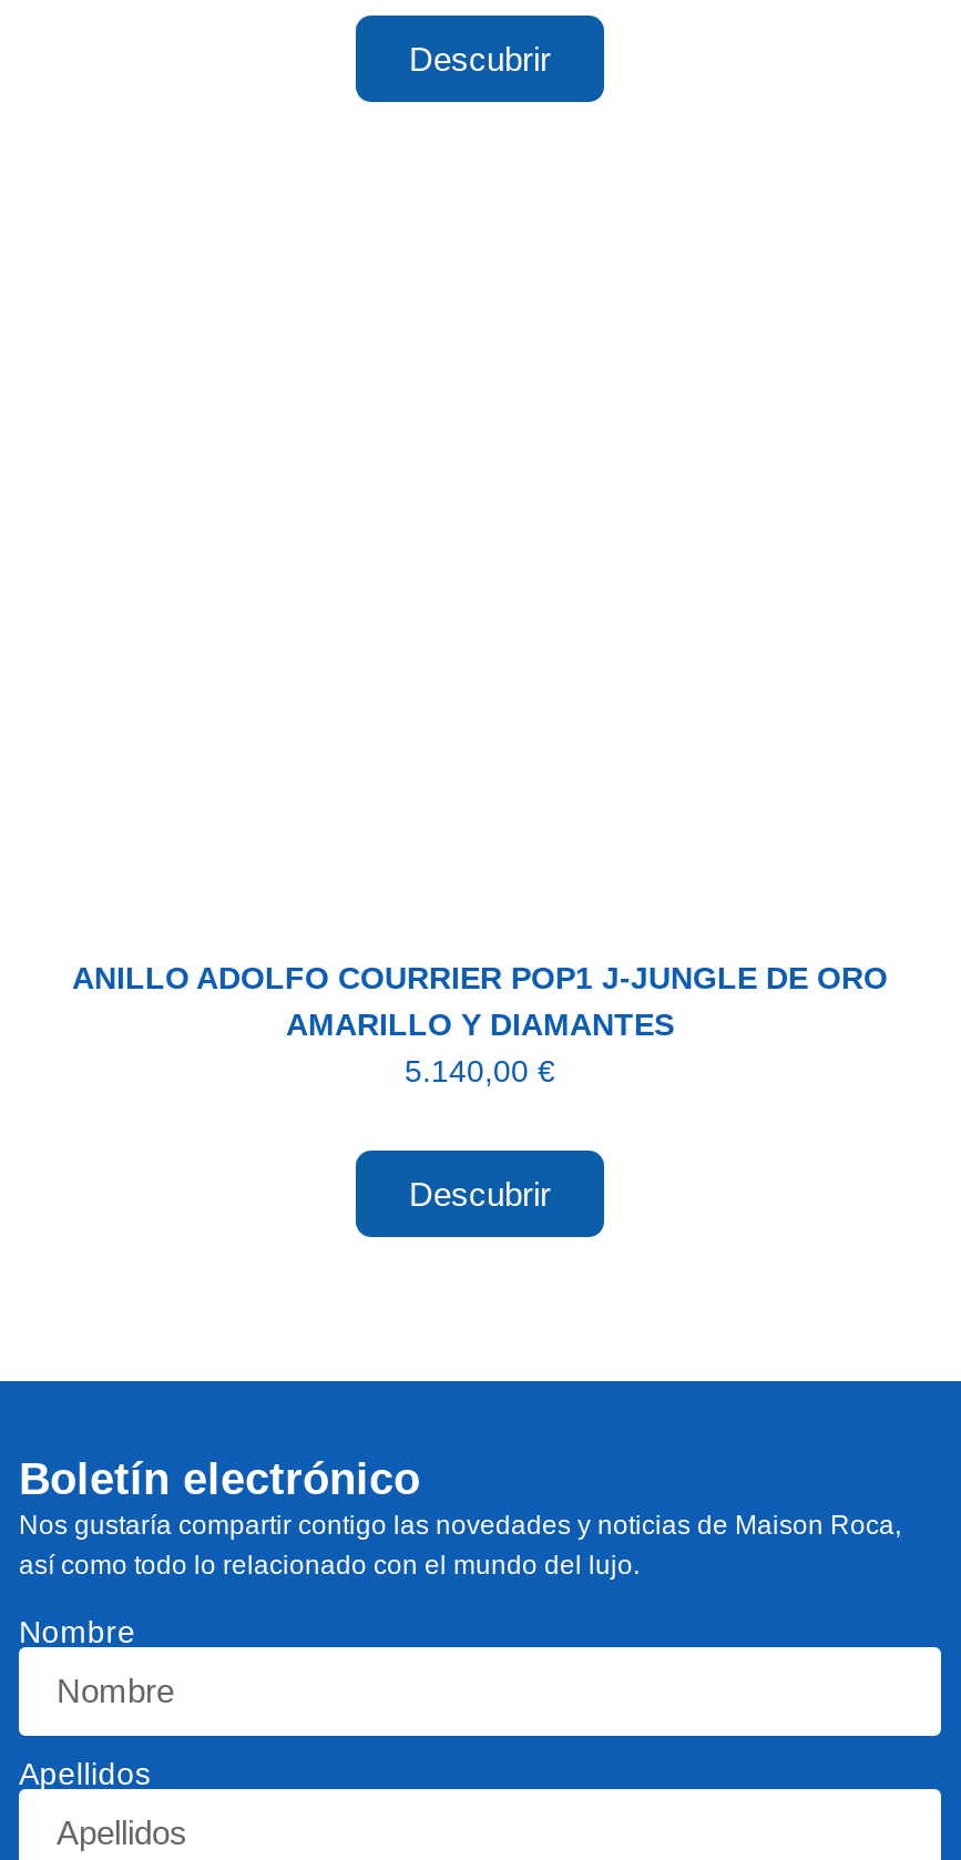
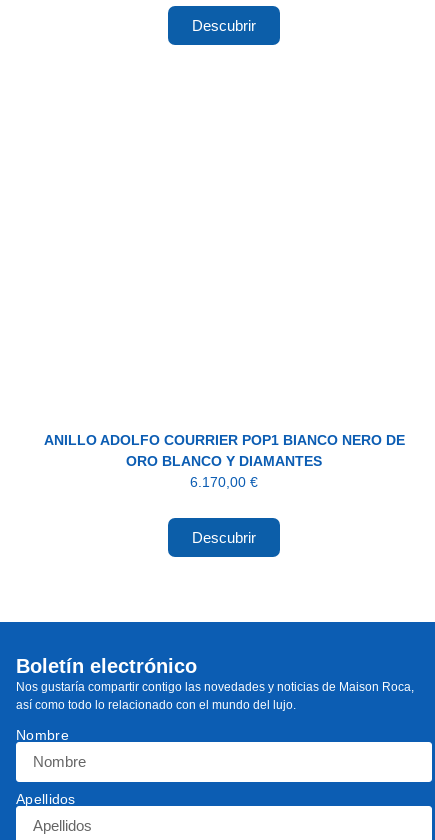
[72,960,888,1089] ANILLO ADOLFO COURRIER POP1 J-JUNGLE DE ORO | AMARILLO Y DIAMANTES | 5.140,00 € -> [43,432,404,490] ANILLO ADOLFO COURRIER POP1 BIANCO NERO DE | ORO BLANCO Y DIAMANTES | 6.170,00 €

